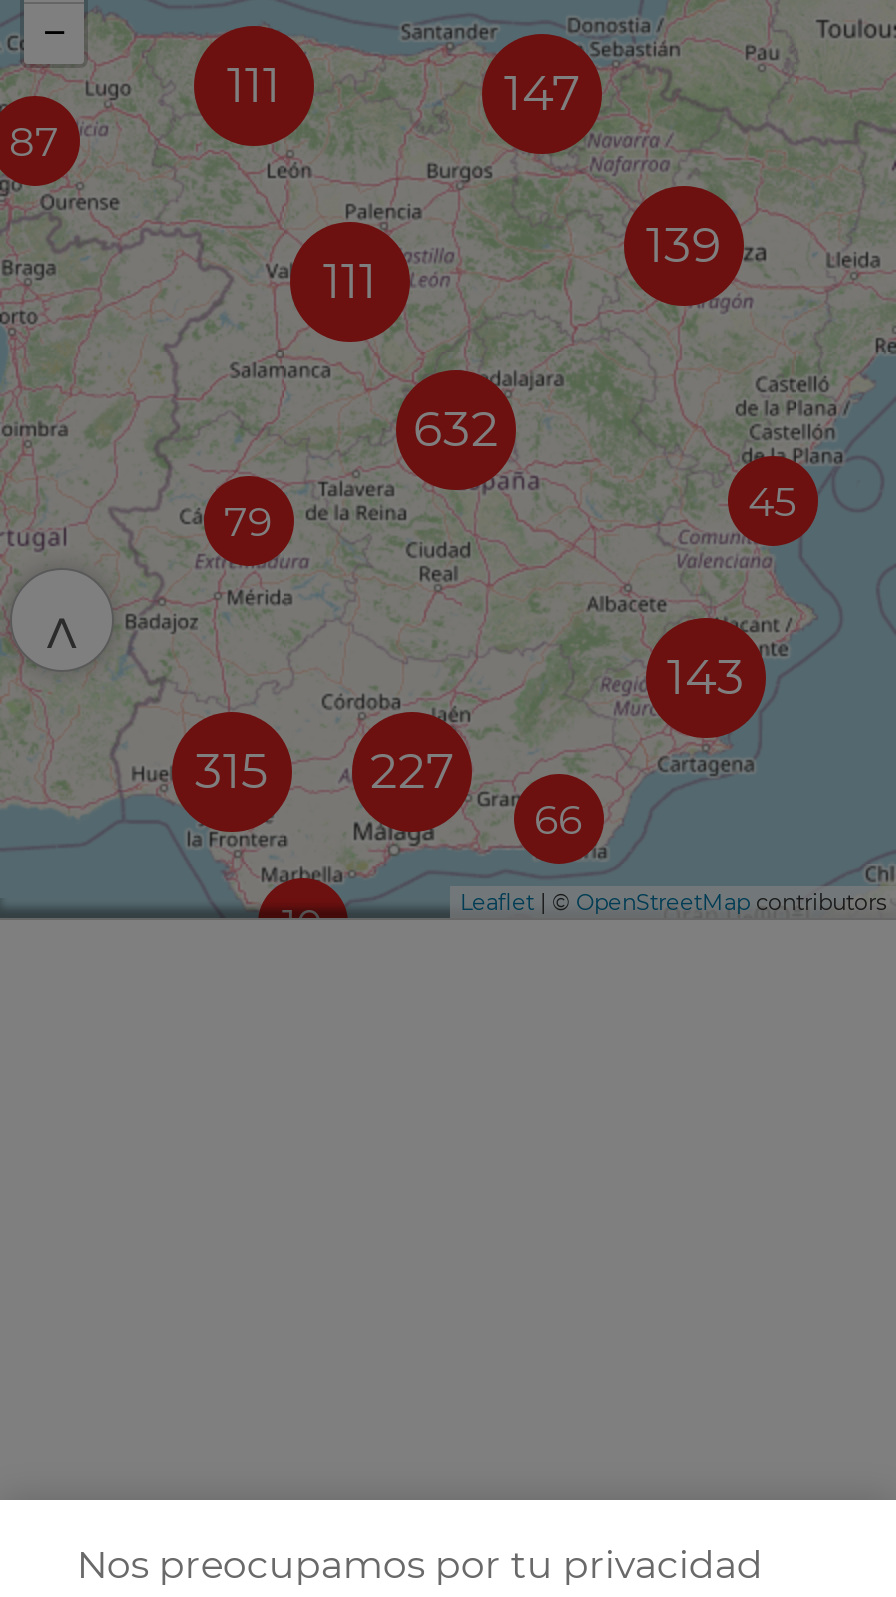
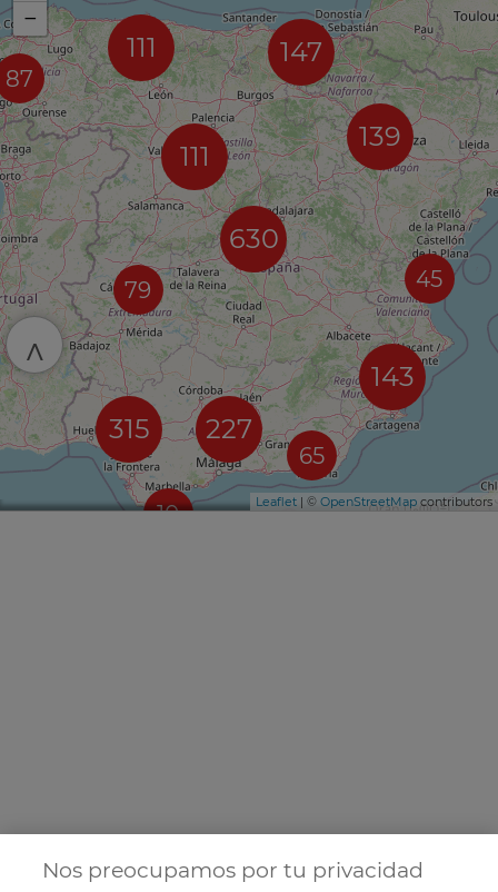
[413,400,499,458] 632 -> [228,222,278,255] 630
[534,796,582,844] 66 -> [298,443,324,469] 65

